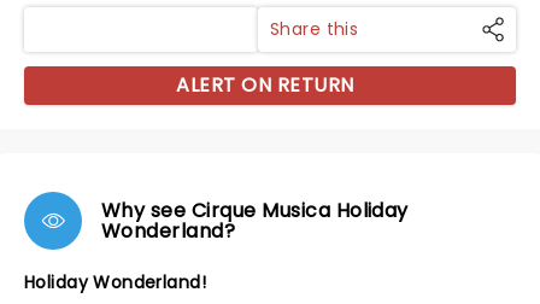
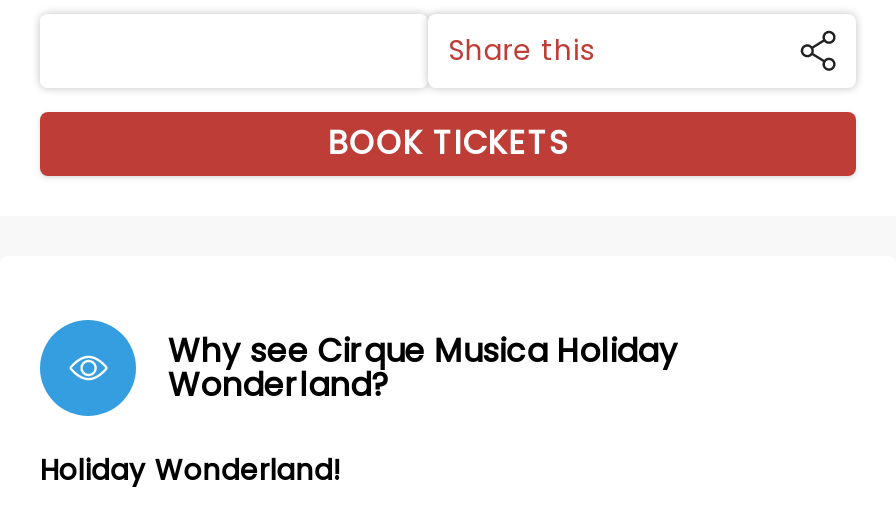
[176,71,354,99] ALERT ON RETURN -> [328,120,568,166] BOOK TICKETS

